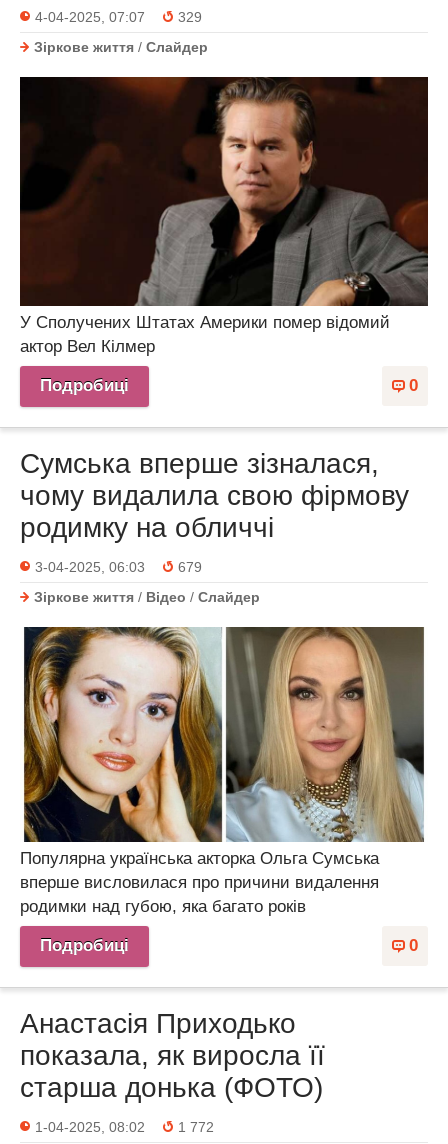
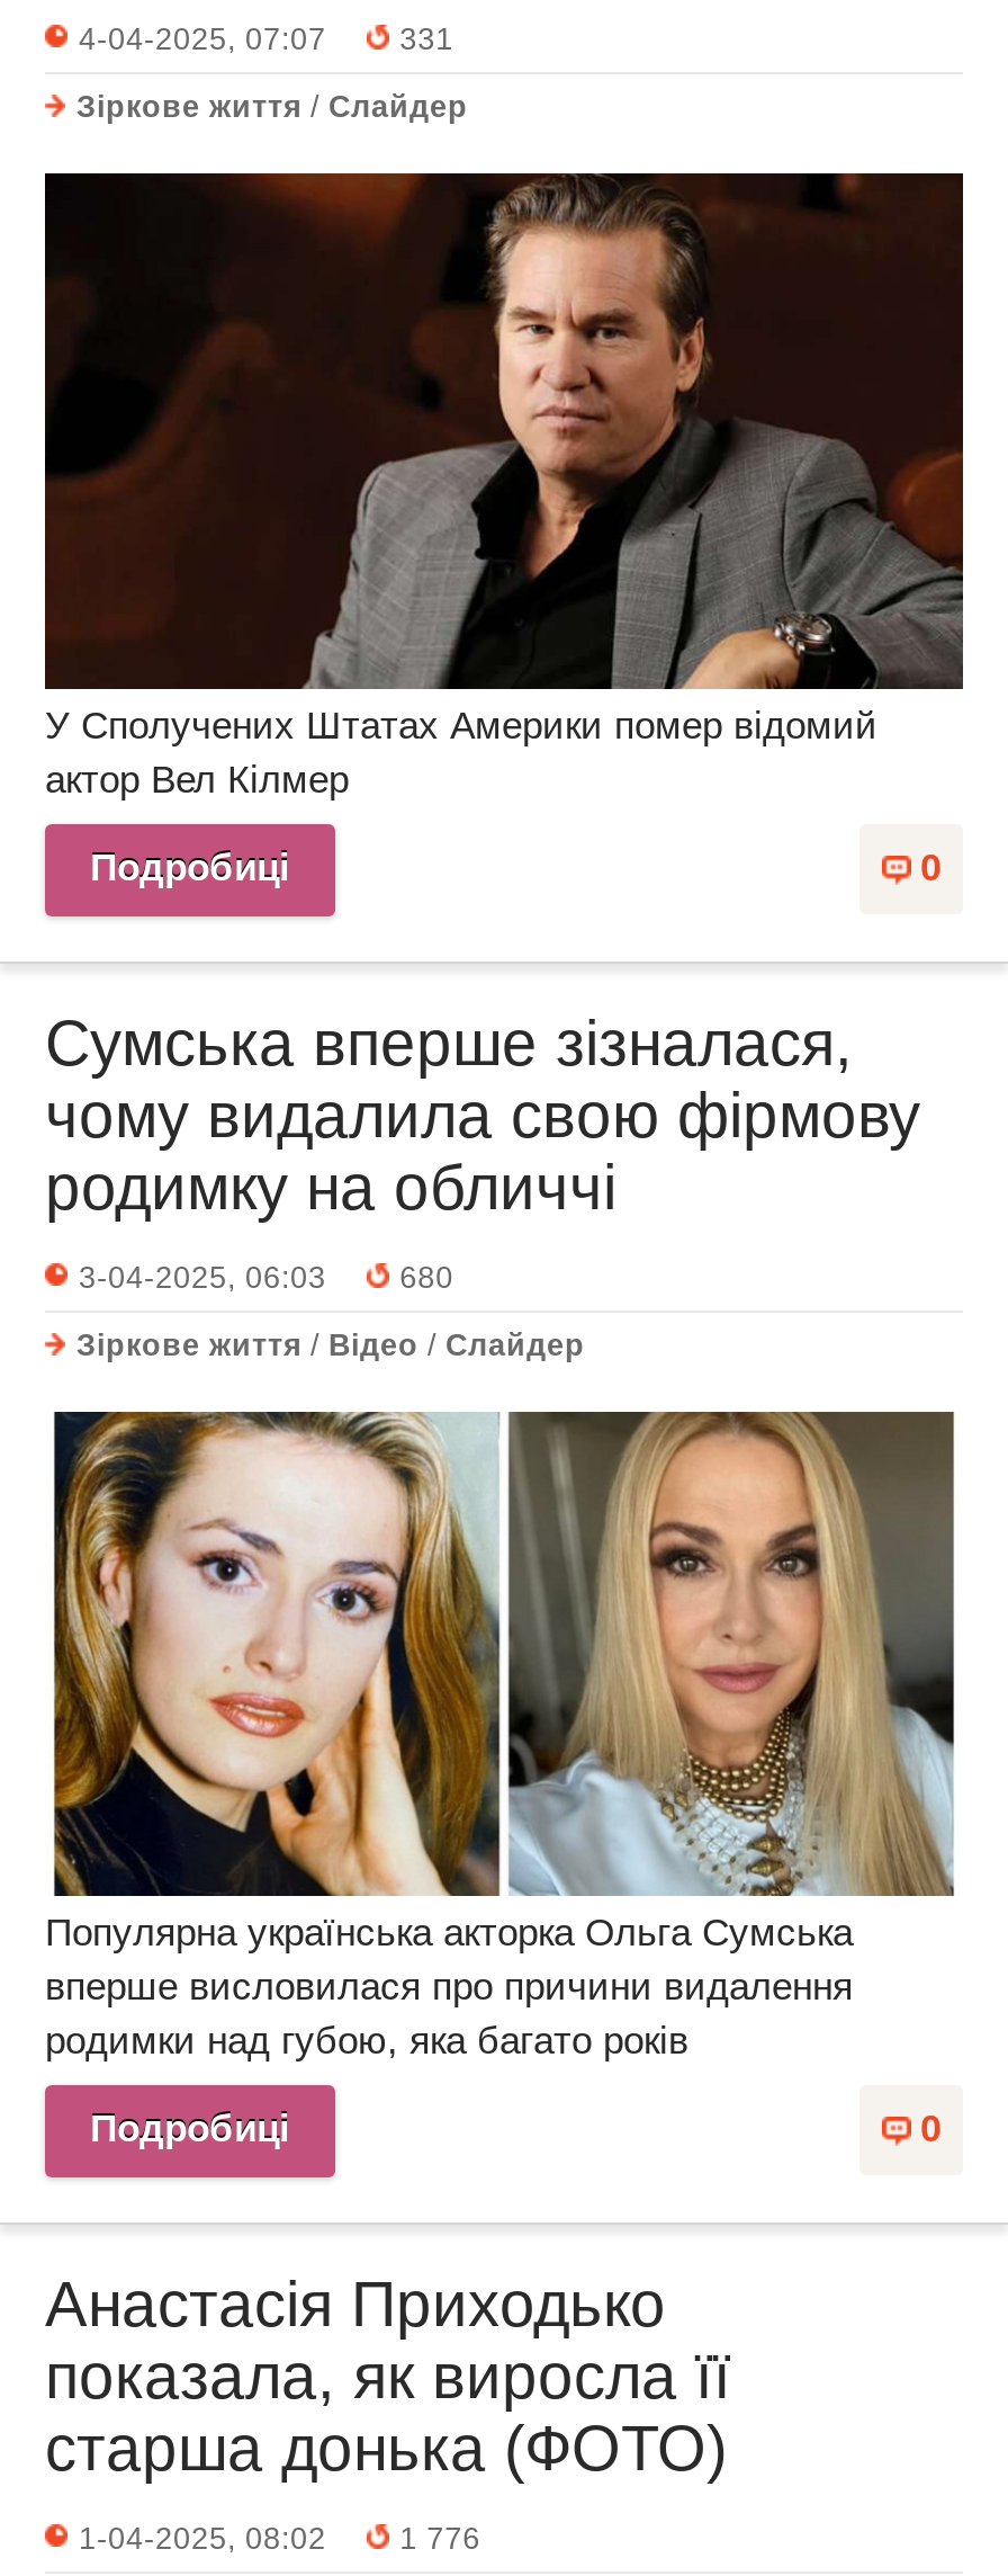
[178,10,202,25] 329 -> [400,23,454,56] 331
[178,560,202,575] 679 -> [400,1262,454,1296] 680
[178,1120,214,1135] 1 772 -> [400,2521,481,2555] 1 776

